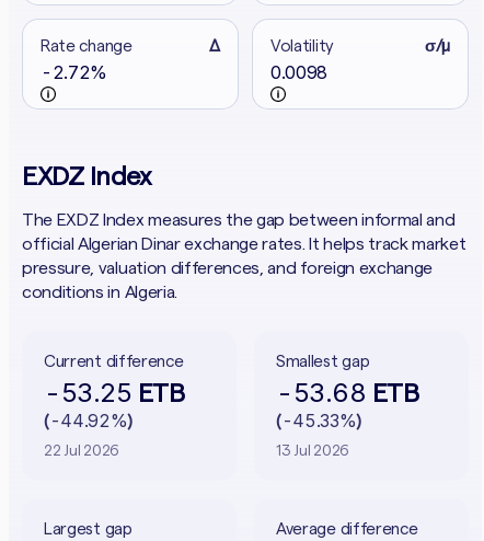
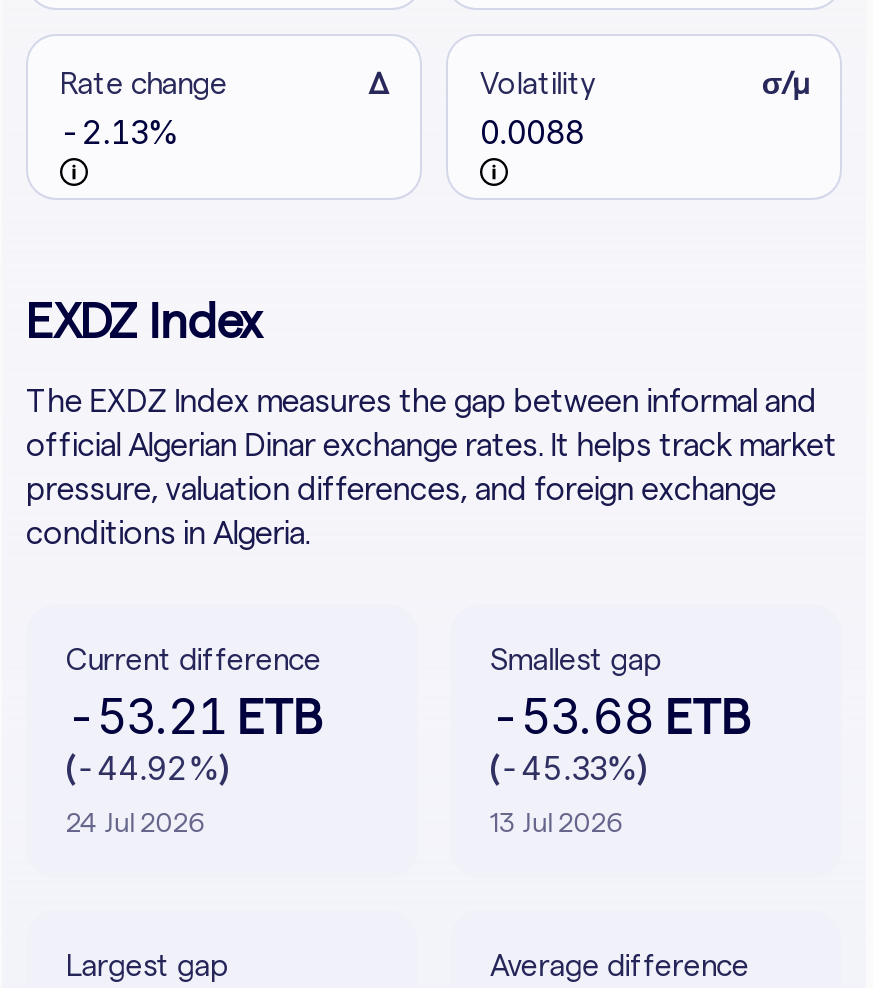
[41,61,107,83] -2.72% -> [60,111,178,151] -2.13%
[270,61,328,83] 0.0098 -> [480,111,584,151] 0.0088
[44,376,184,408] -53.25 ETB -> [66,687,322,745] -53.21 ETB
[44,442,119,458] 22 Jul 2026 -> [66,807,206,837] 24 Jul 2026

